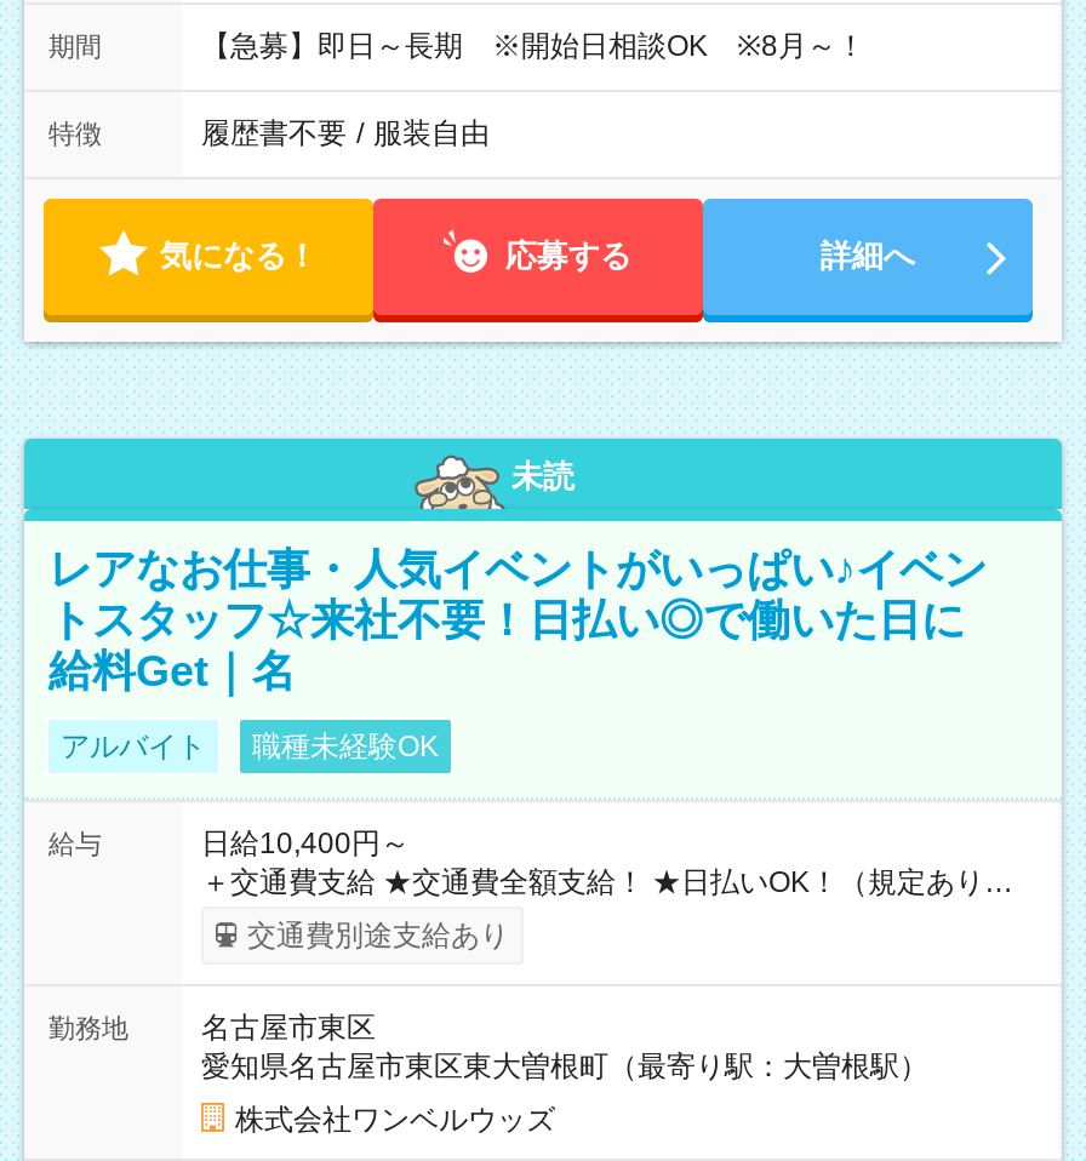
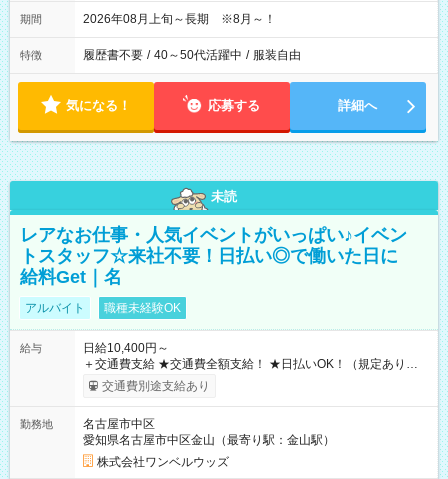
[201,29,861,63] 【急募】即日～長期 ※開始日相談OK ※8月～！ -> [83,12,274,26] 2026年08月上旬～長期 ※8月～！
[201,116,490,150] 履歴書不要 / 服装自由 -> [83,48,301,62] 履歴書不要 / 40～50代活躍中 / 服装自由
[201,1011,928,1083] 名古屋市東区 | 愛知県名古屋市東区東大曽根町（最寄り駅：大曽根駅） -> [83,417,335,447] 名古屋市中区 | 愛知県名古屋市中区金山（最寄り駅：金山駅）

